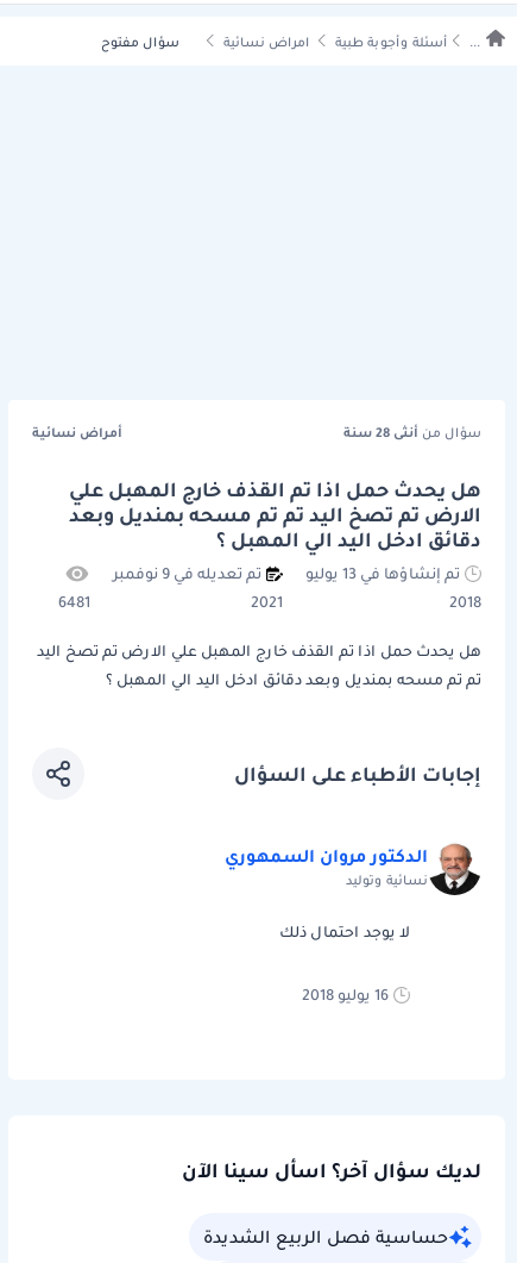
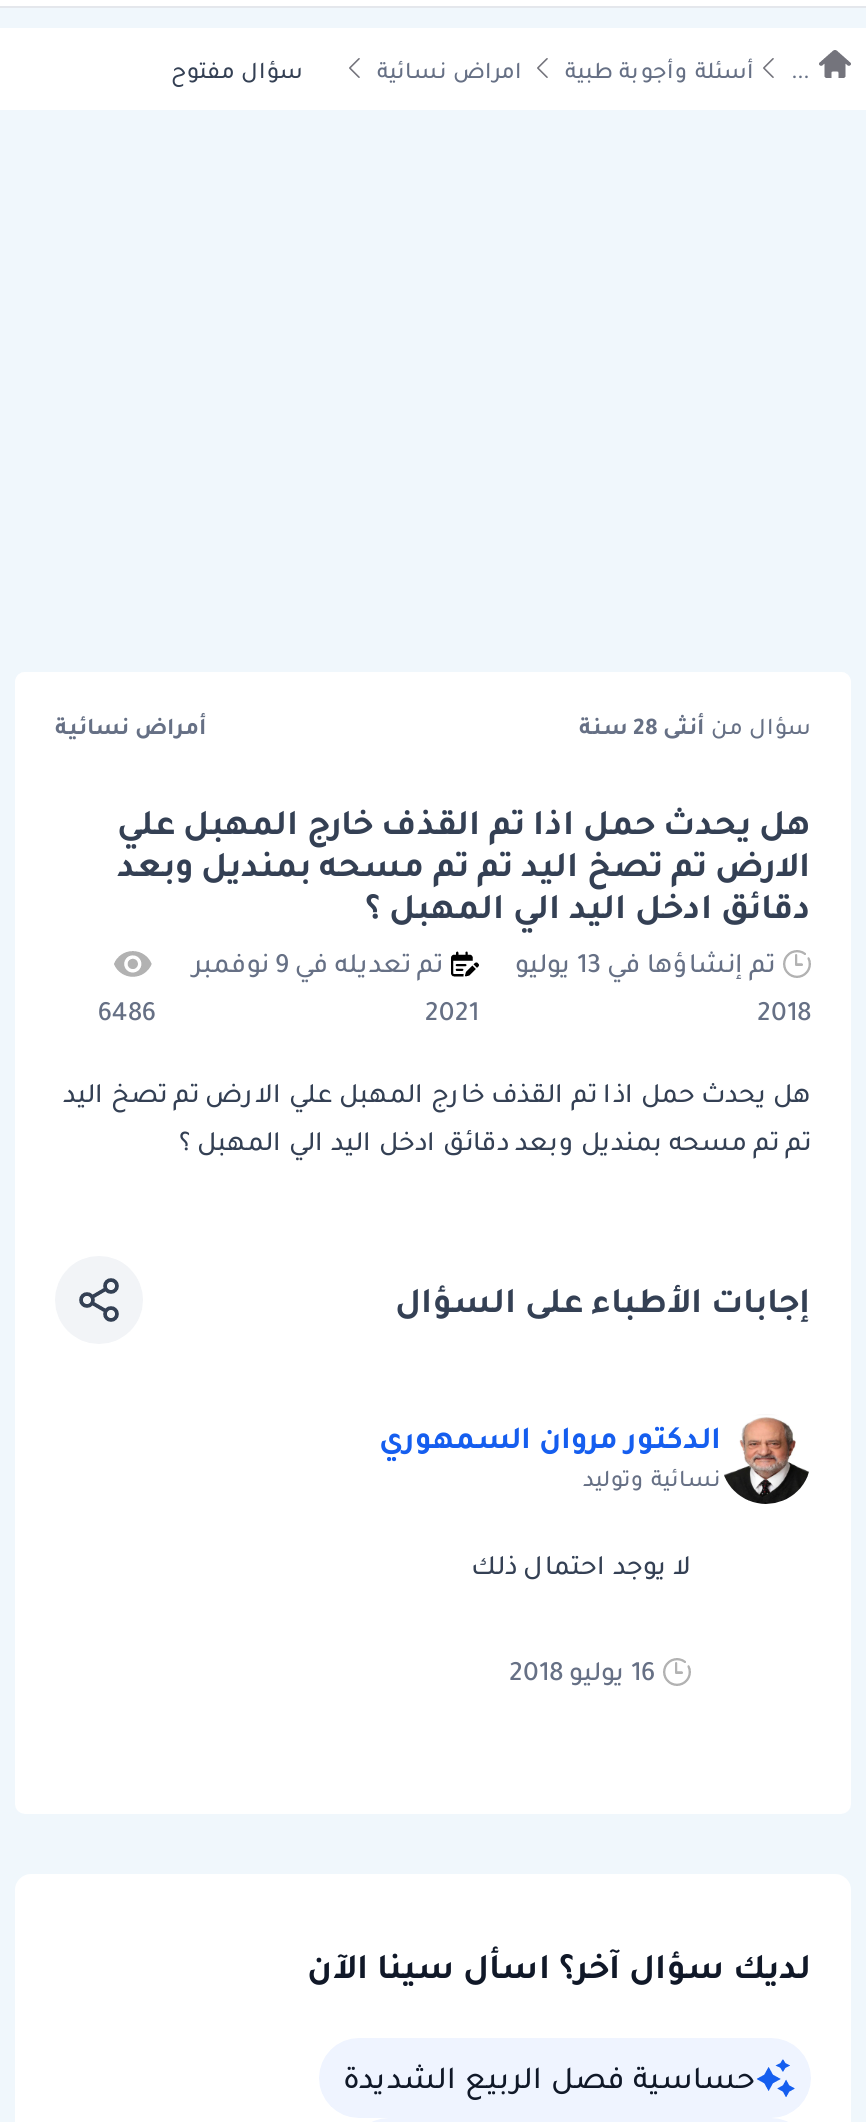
[58,590,90,613] 6481 -> [98,992,156,1030] 6486

